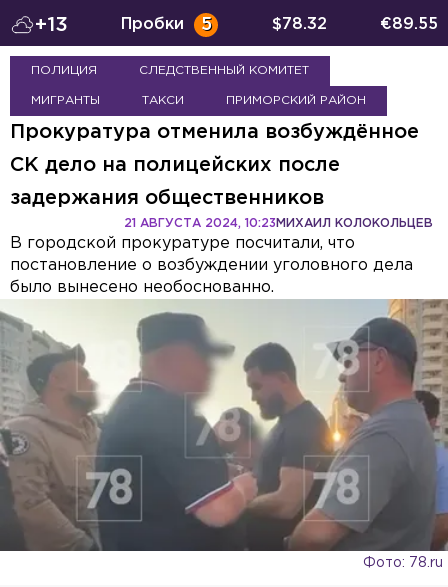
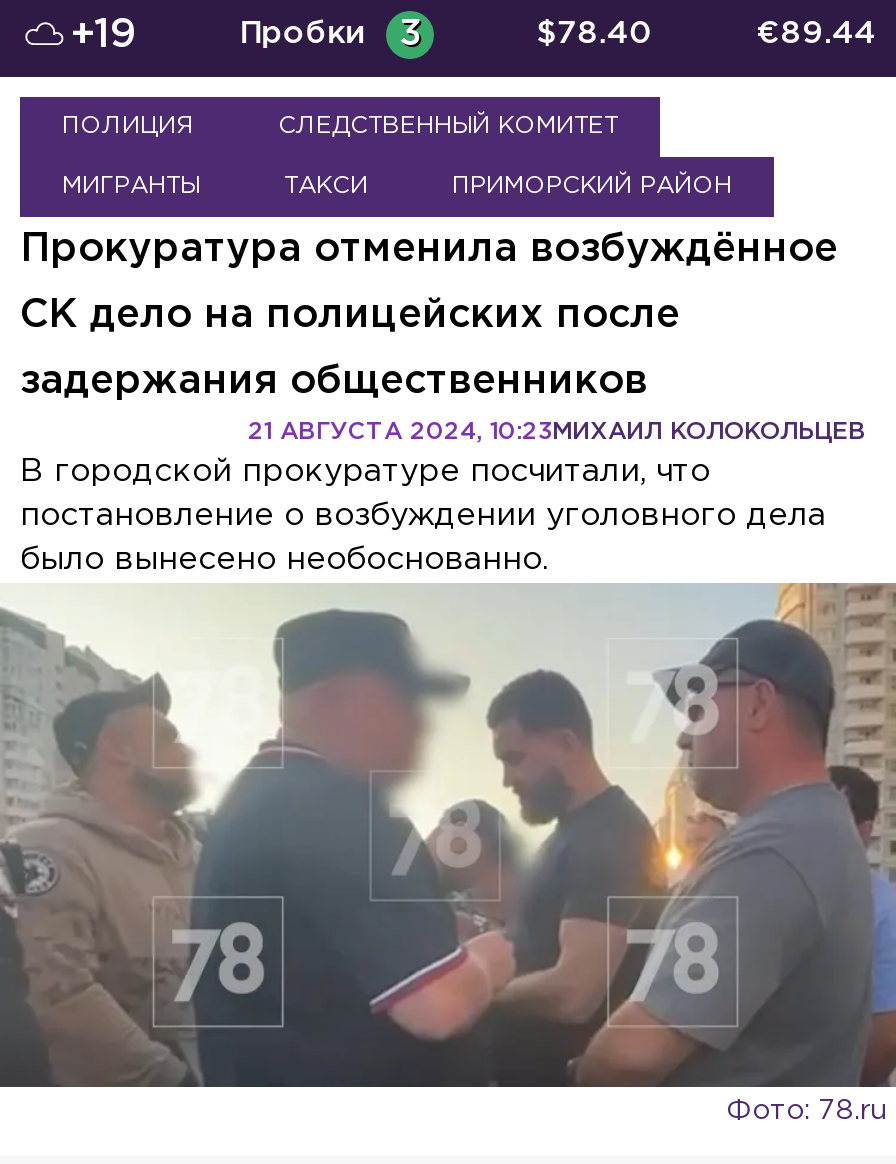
[35,16,68,34] +13 -> [70,17,136,53] +19
[121,17,212,33] Пробки 5 -> [239,19,419,51] Пробки 3
[272,17,327,32] $78.32 -> [537,19,653,49] $78.40
[380,17,438,32] €89.55 -> [756,19,876,49] €89.44

